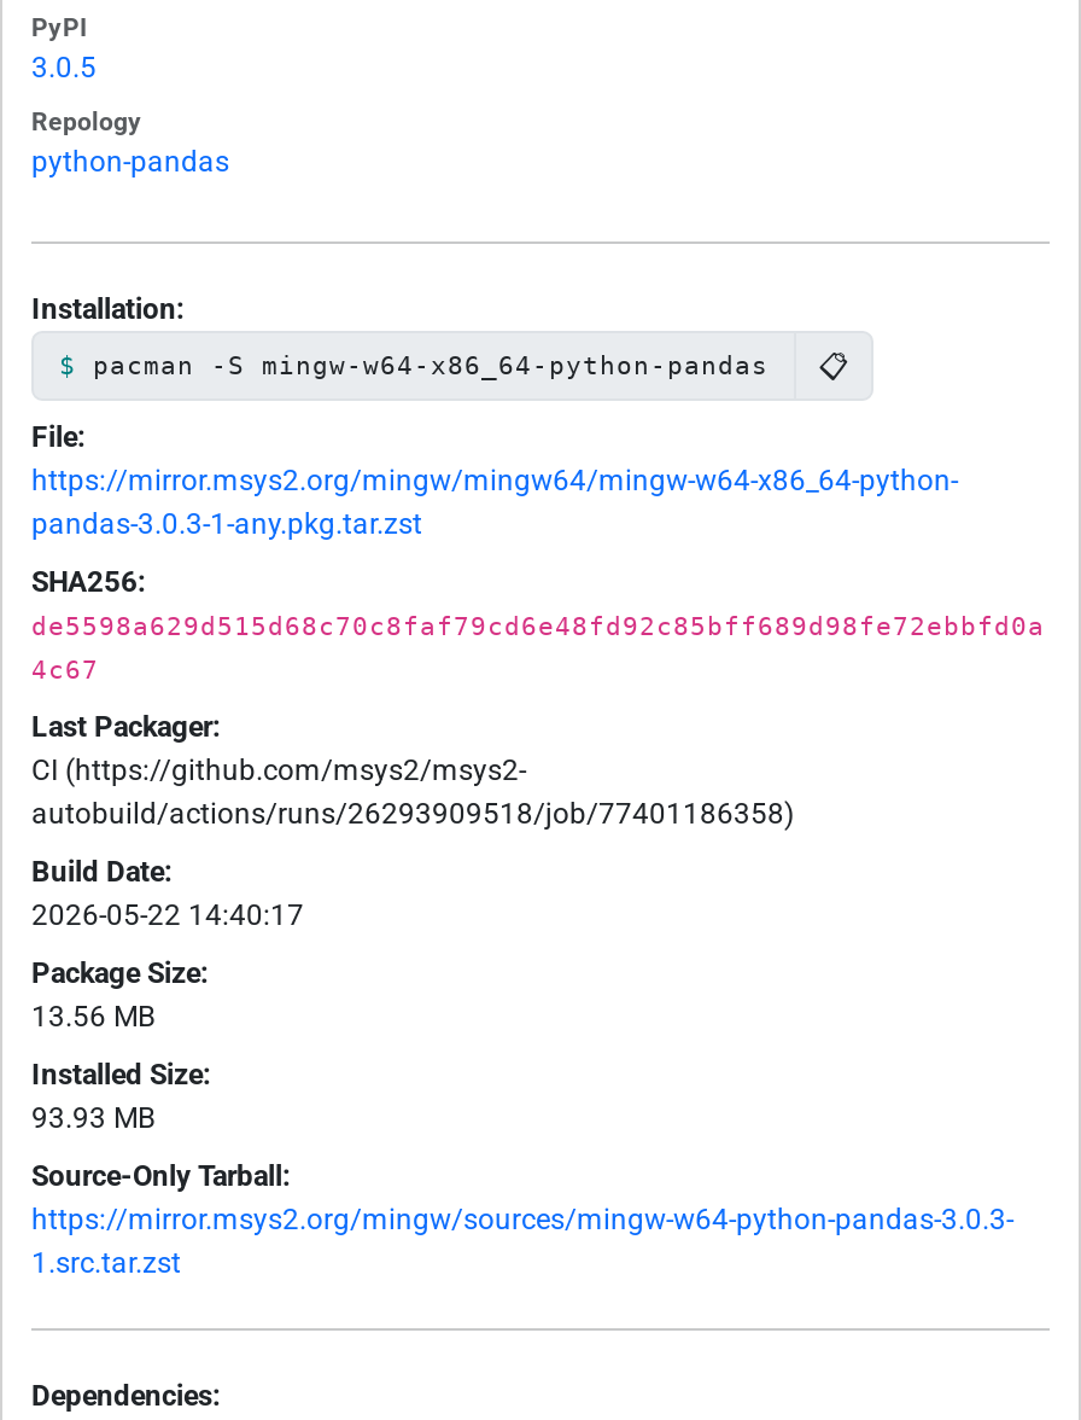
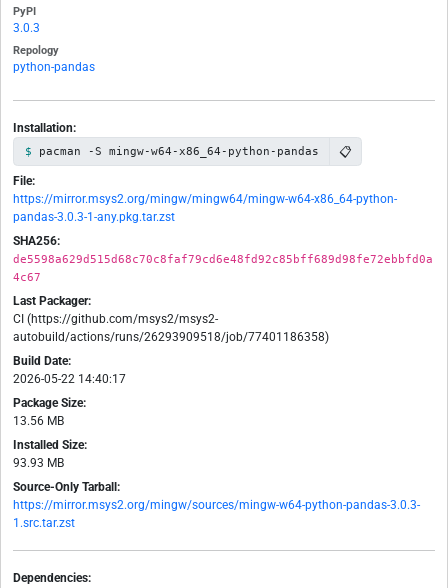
[31,52,97,85] 3.0.5 -> [13,21,40,35] 3.0.3

